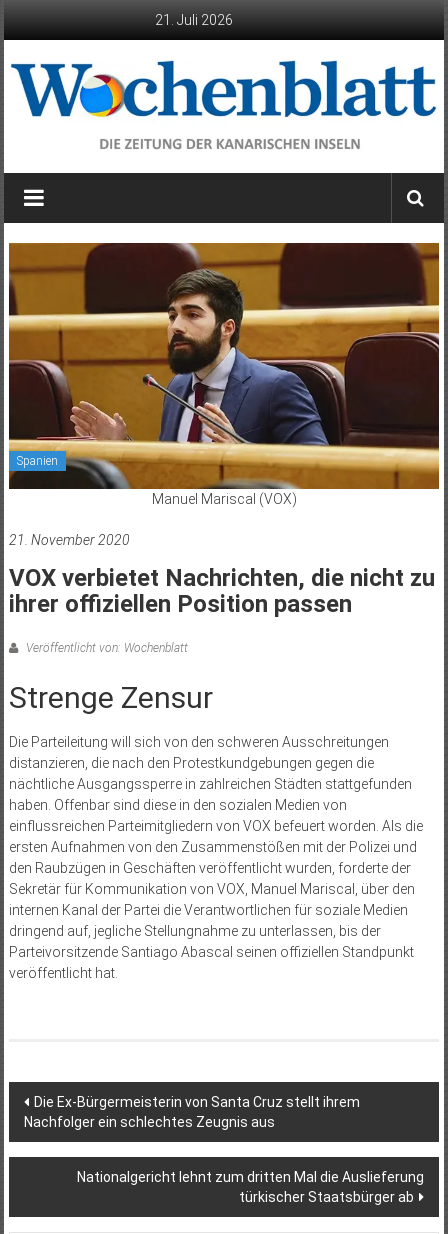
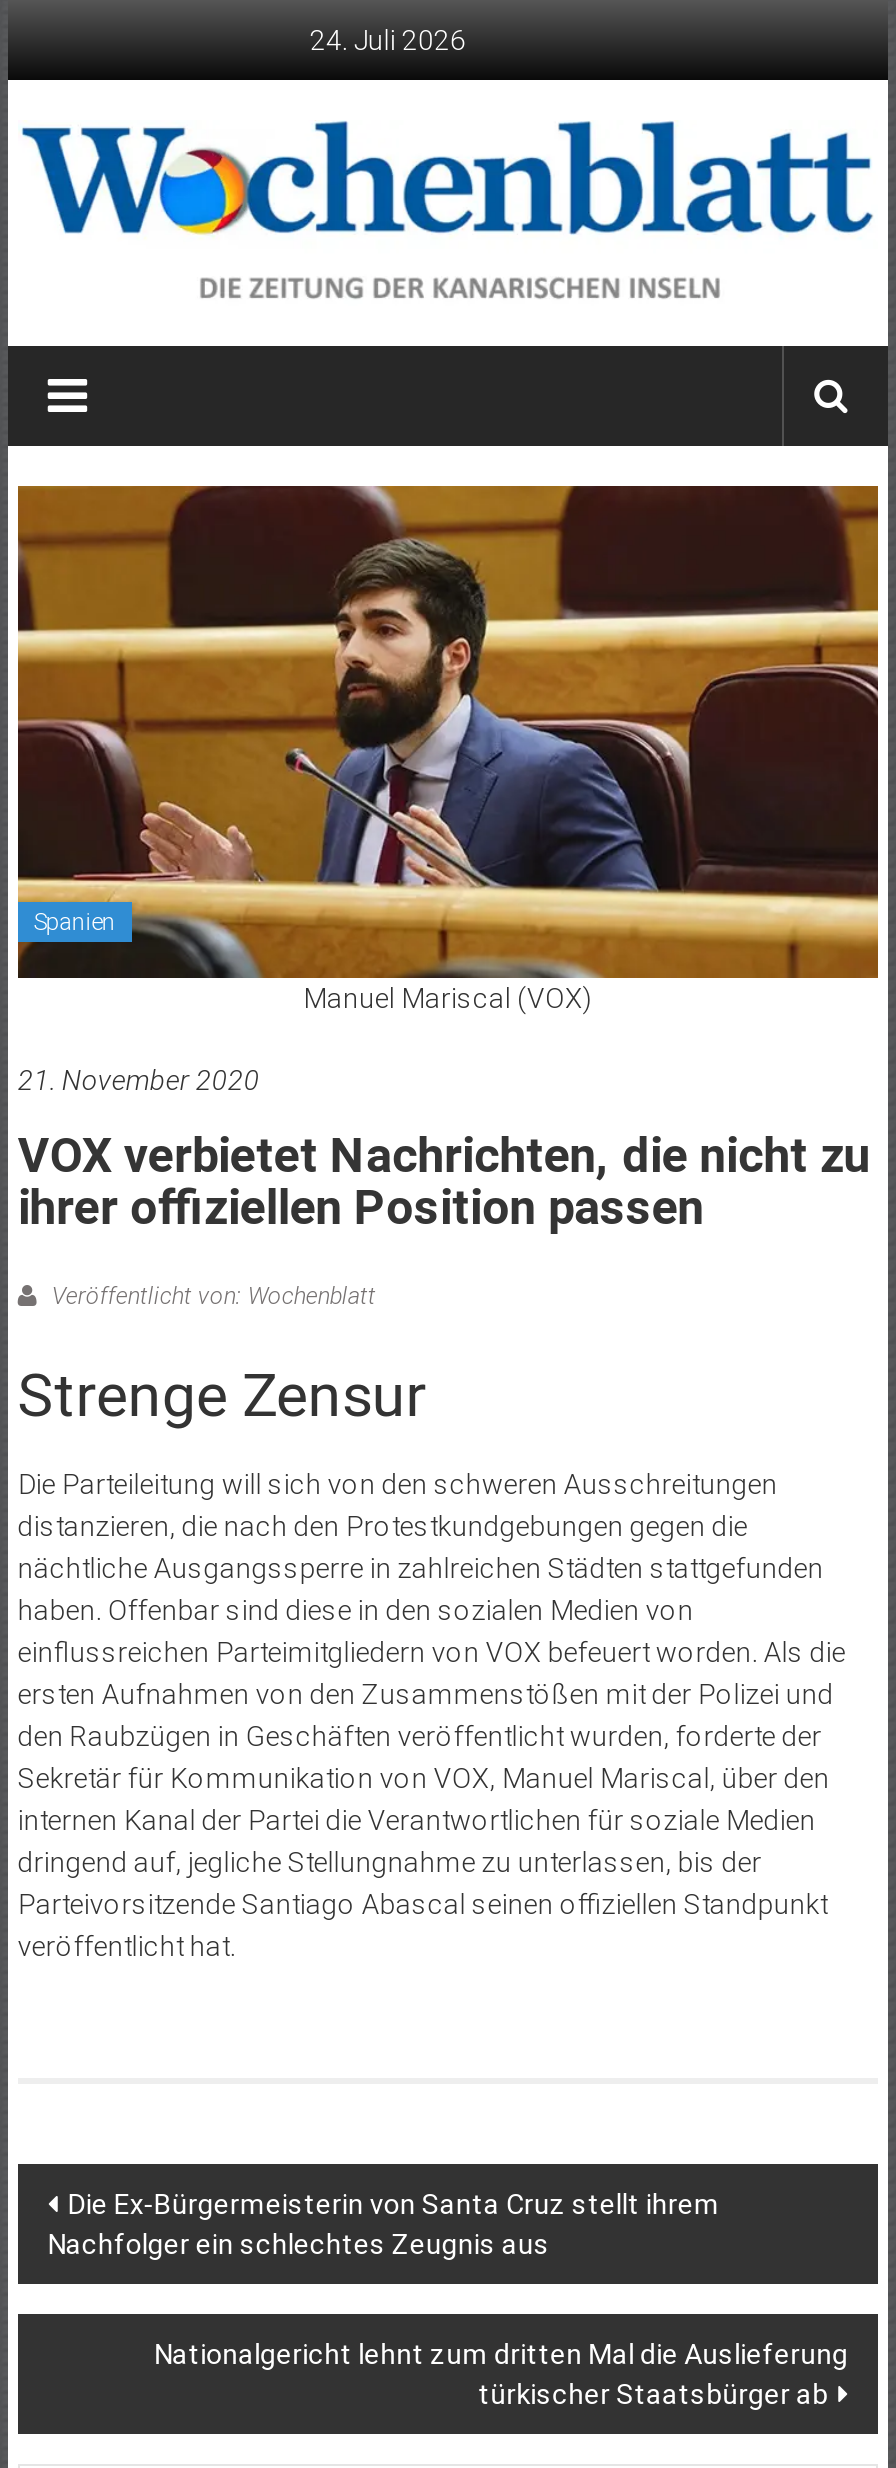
[155,12,233,28] 21. Juli 2026 -> [310,24,466,56] 24. Juli 2026

